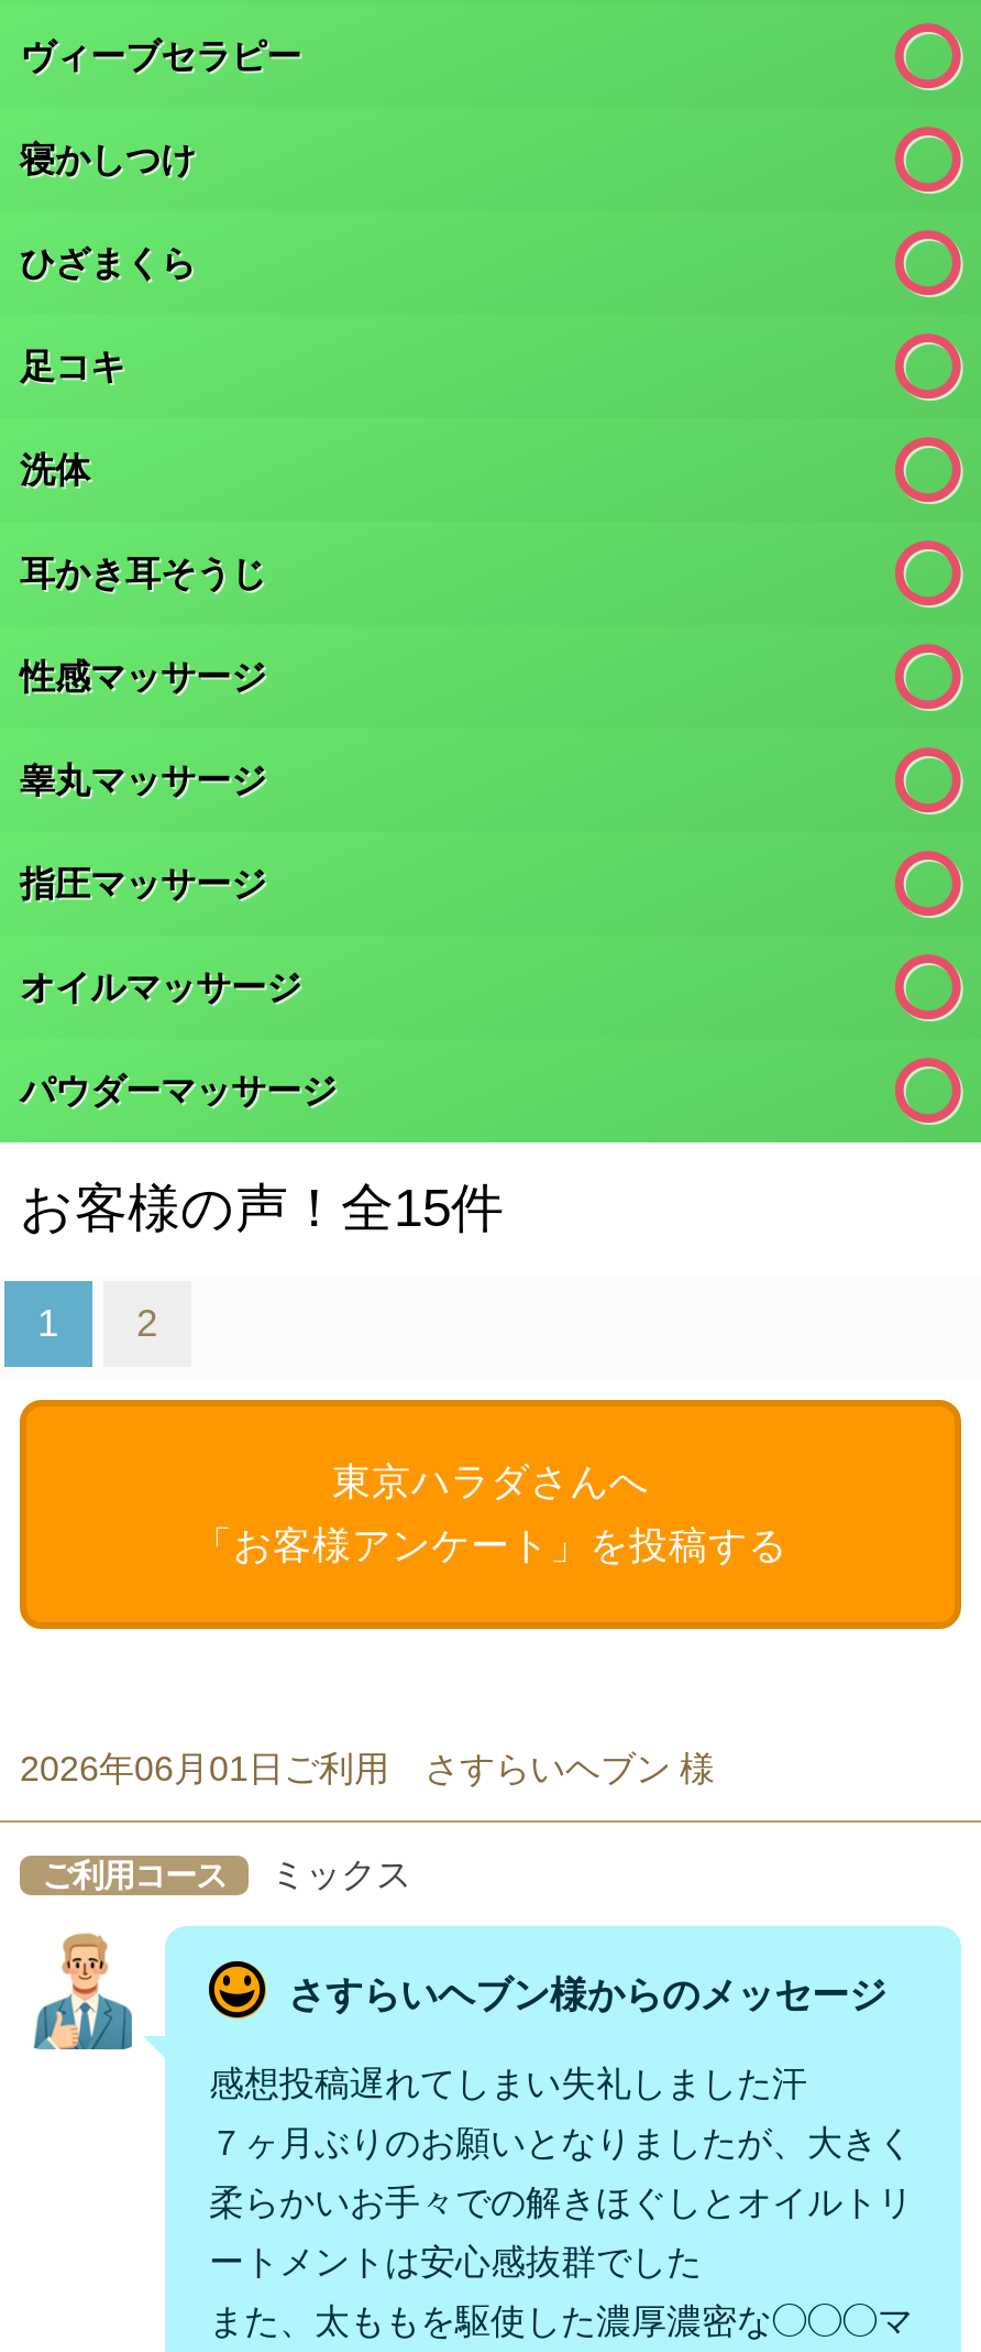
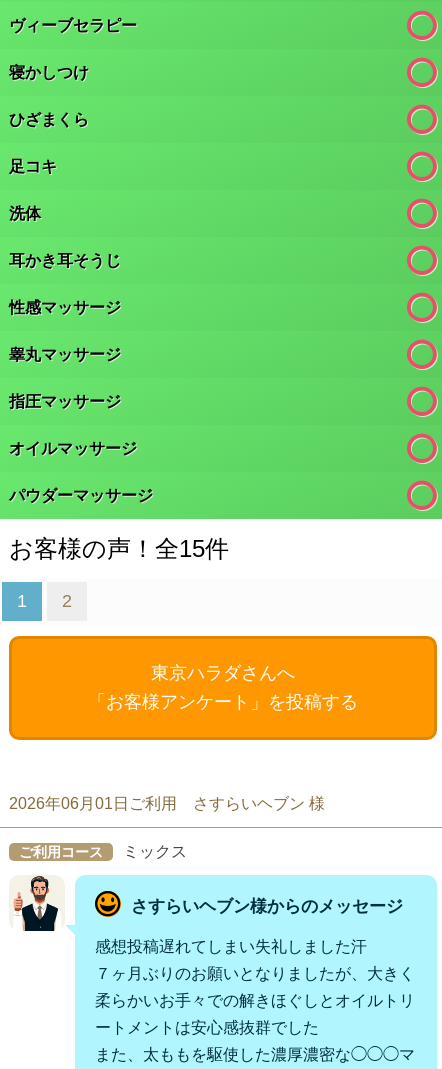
[29,1928,134,2052] [image] -> [12,875,60,932] [image]

